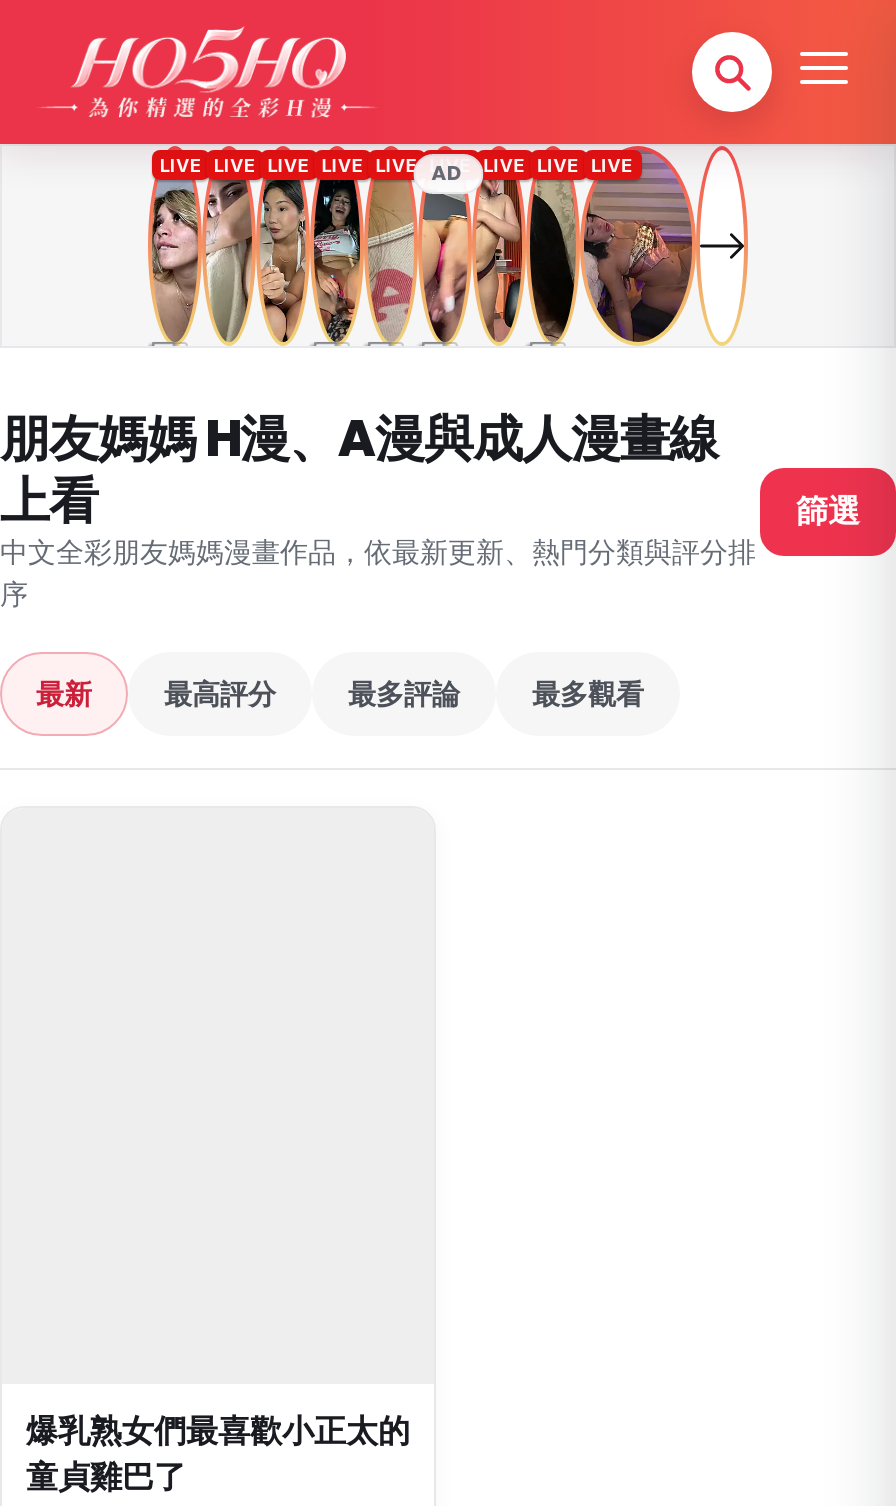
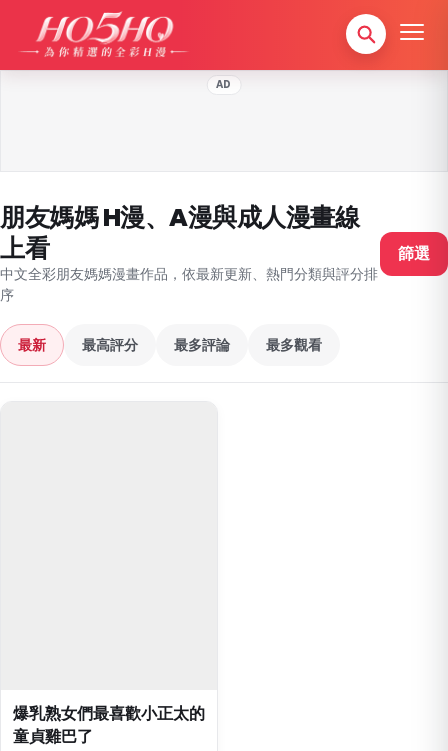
[146,144,750,348] [image] -> none

